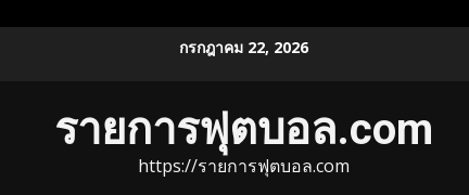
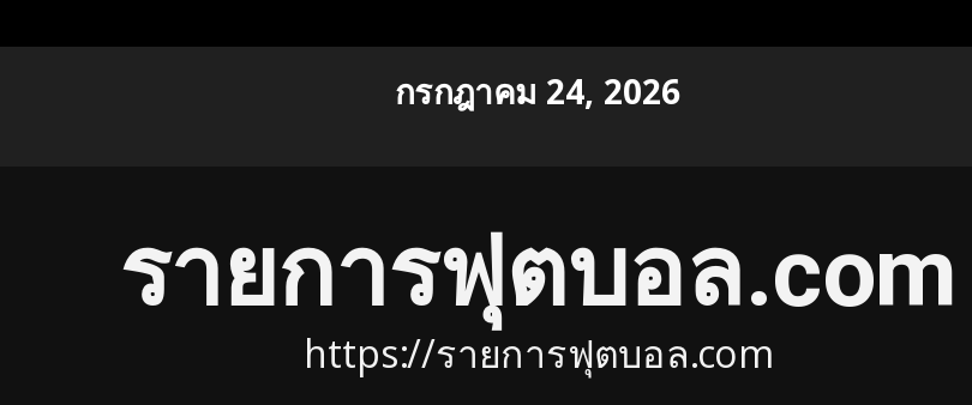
[179,36,308,57] กรกฎาคม 22, 2026 -> [395,67,680,113] กรกฎาคม 24, 2026

